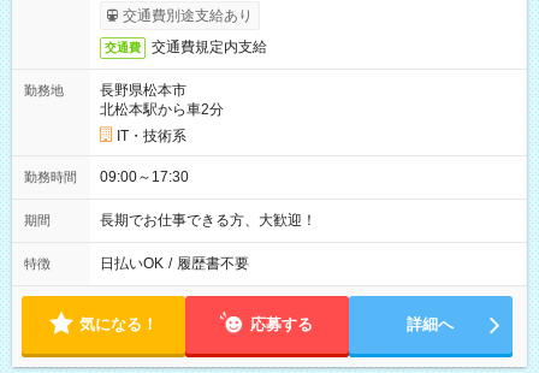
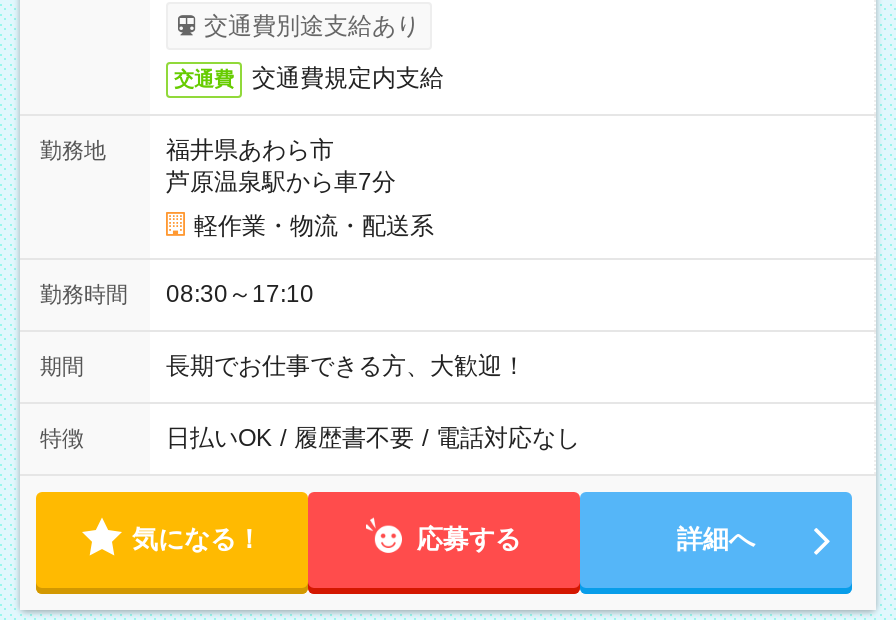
[100,82,224,118] 長野県松本市 | 北松本駅から車2分 -> [166,136,396,196] 福井県あわら市 | 芦原温泉駅から車7分
[117,128,186,144] IT・技術系 -> [194,212,434,240] 軽作業・物流・配送系
[24,168,189,185] 勤務時間 09:00～17:30 -> [40,280,314,308] 勤務時間 08:30～17:10
[100,255,249,272] 日払いOK / 履歴書不要 -> [166,424,580,452] 日払いOK / 履歴書不要 / 電話対応なし

